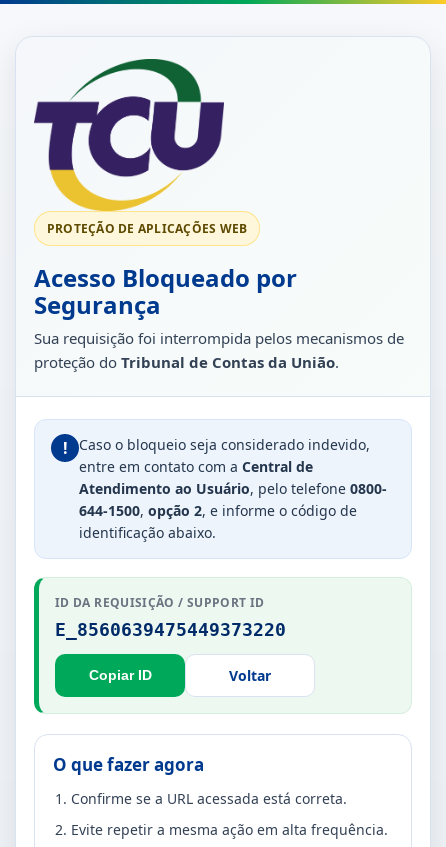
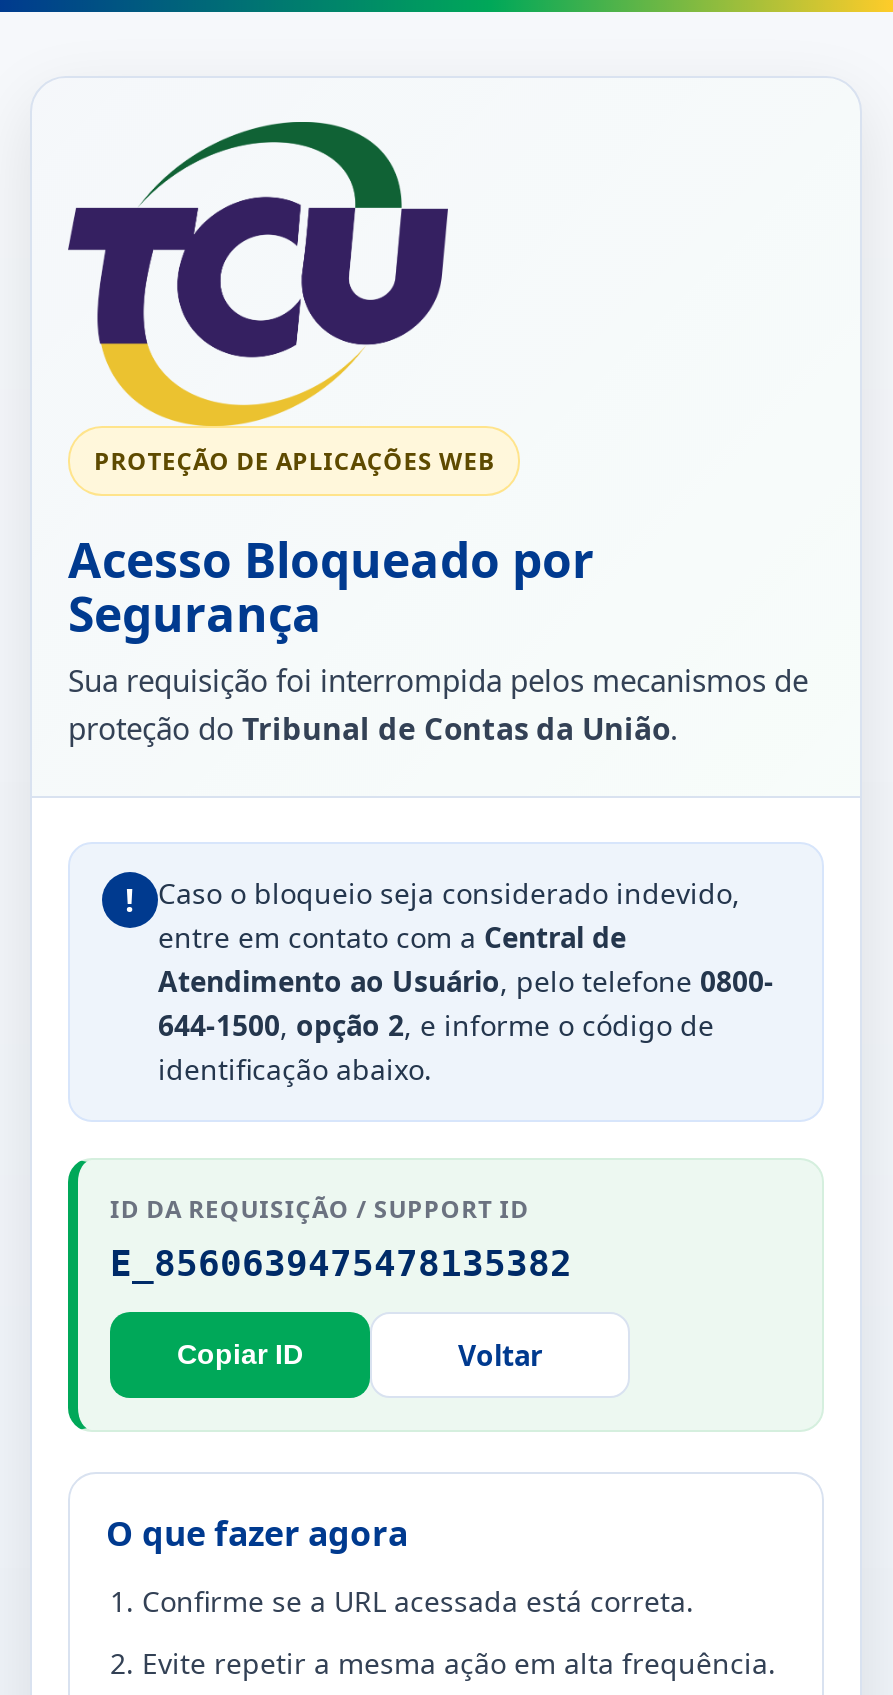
[55,619,286,640] E_8560639475449373220 -> [110,1242,572,1284] E_8560639475478135382

